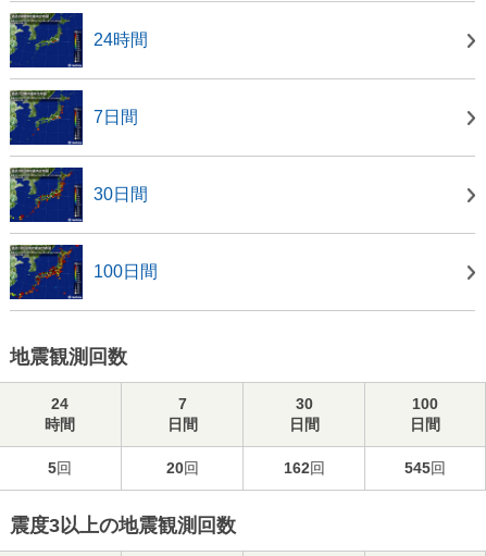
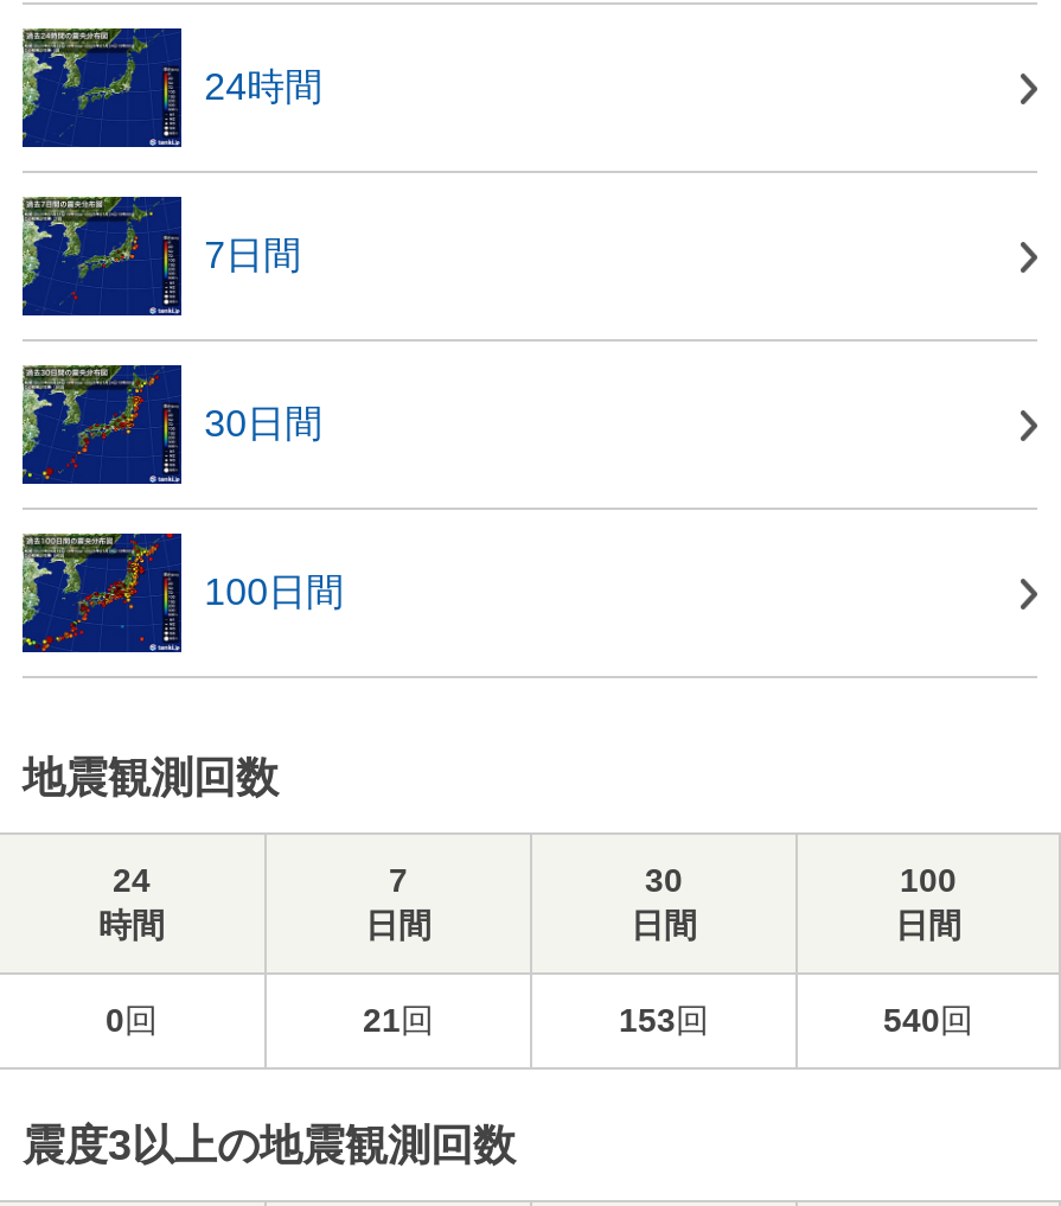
[48,459,72,477] 5回 -> [106,1001,158,1039] 0回
[166,459,198,477] 20回 -> [363,1001,434,1039] 21回
[283,459,325,477] 162回 -> [619,1001,709,1039] 153回
[404,459,446,477] 545回 -> [883,1001,973,1039] 540回

